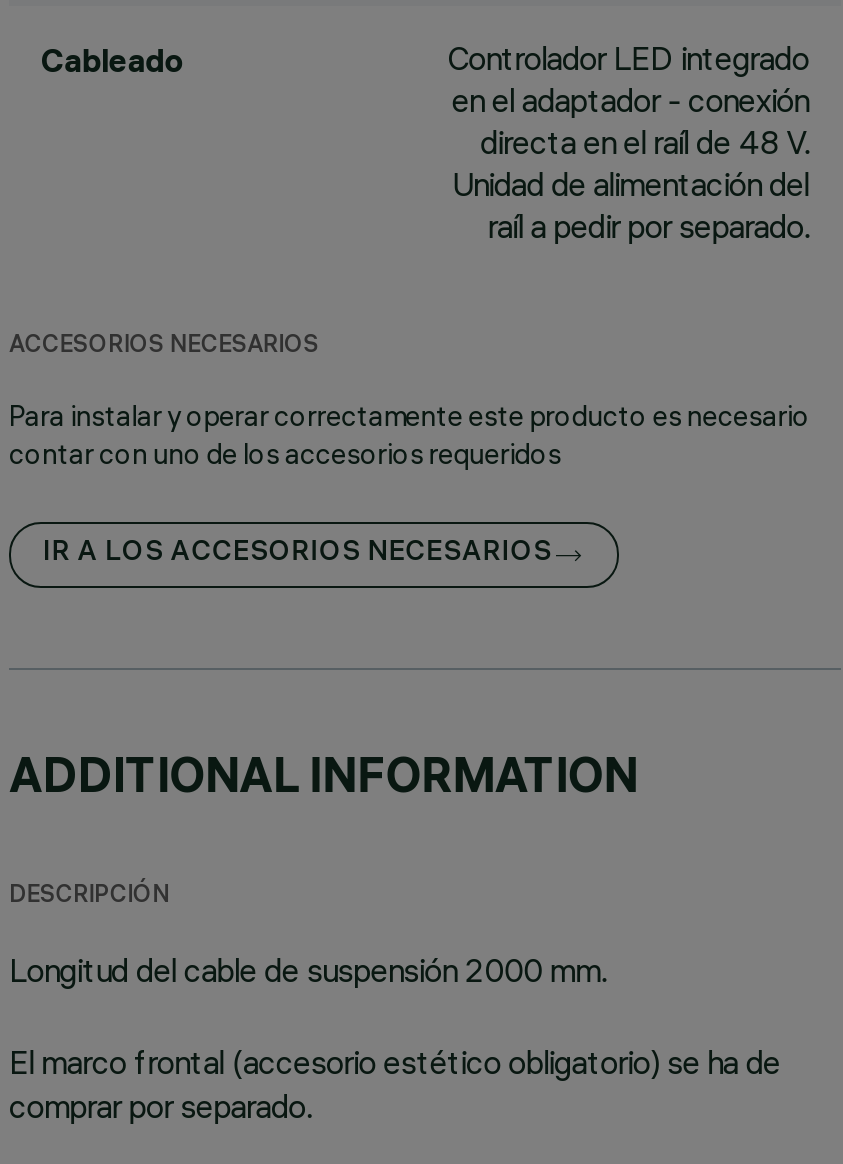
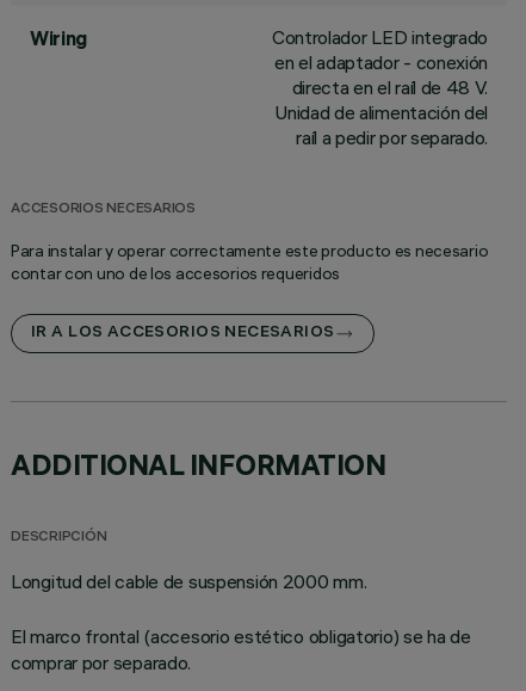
[41,40,184,80] Cableado -> [30,26,87,50] Wiring

